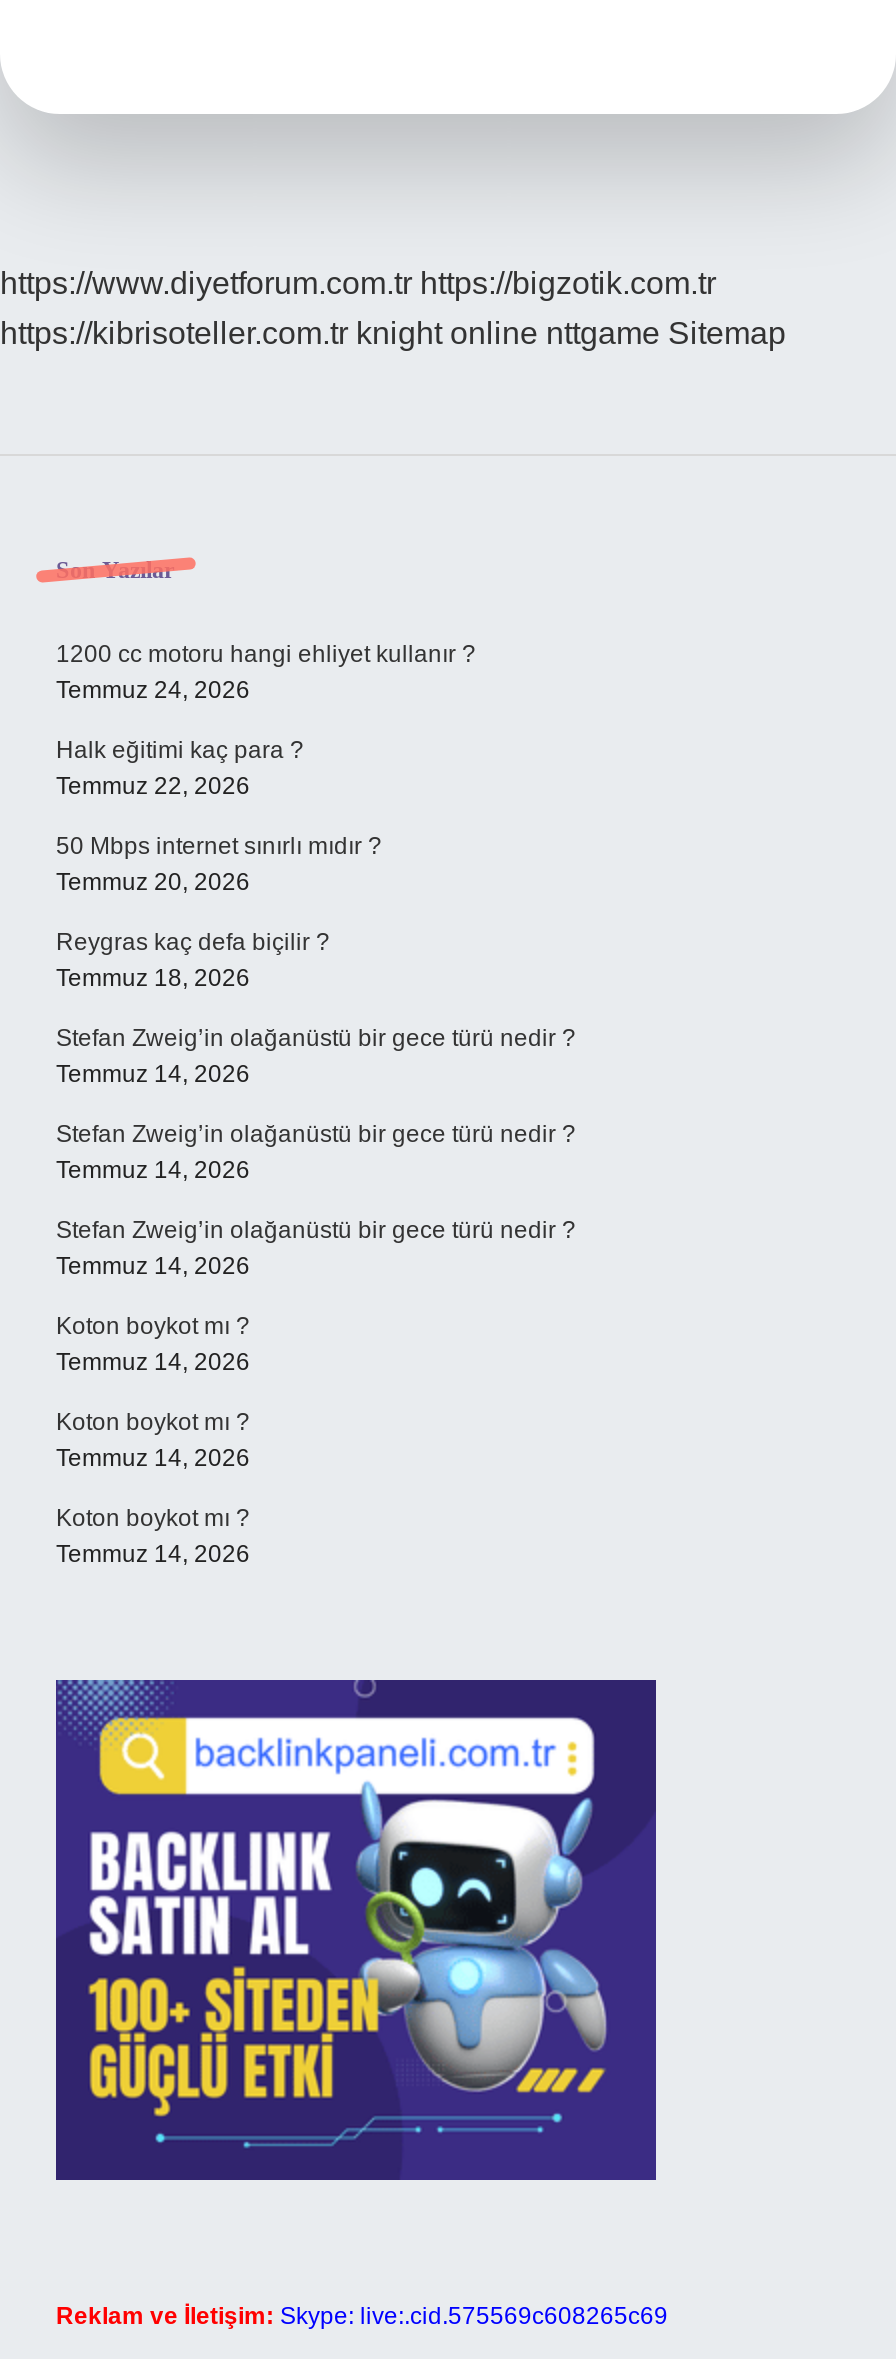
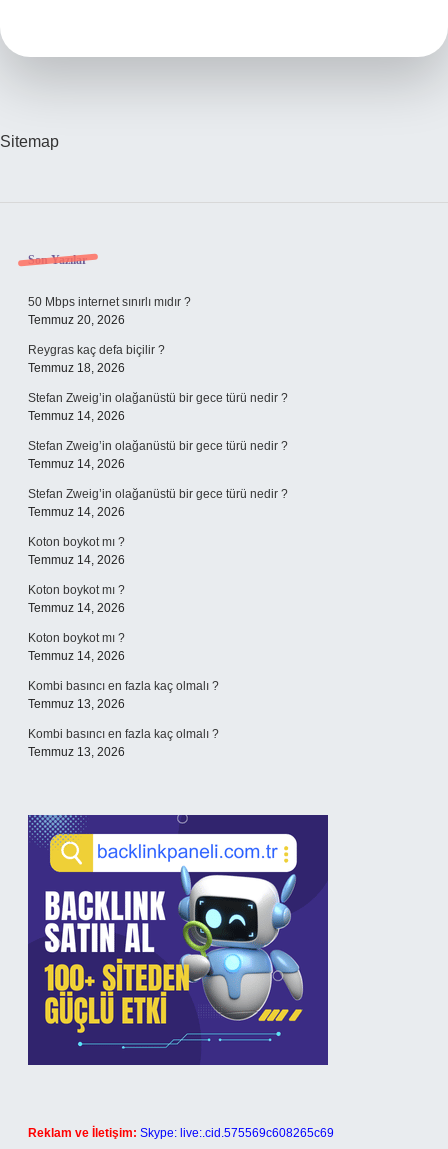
[0,266,786,350] https://www.diyetforum.com.tr https://bigzotik.com.tr | https://kibrisoteller.com.tr knight online nttgame Sitemap -> [0,133,59,150] Sitemap
[56,640,476,800] 1200 cc motoru hangi ehliyet kullanır ? | Temmuz 24, 2026 | Halk eğitimi kaç para ? | Temmuz 22, 2026 -> none
moved [56,832,576,1568] -> [28,295,288,663]: 50 Mbps internet sınırlı mıdır ? | Temmuz 20, 2026 | Reygras kaç defa biçilir ? | ... | Koton boykot mı ? | Temmuz 14, 2026
none -> [28,679,219,759] Kombi basıncı en fazla kaç olmalı ? | Temmuz 13, 2026 | Kombi basıncı en fazla kaç olmalı ? | Temmuz 13, 2026

